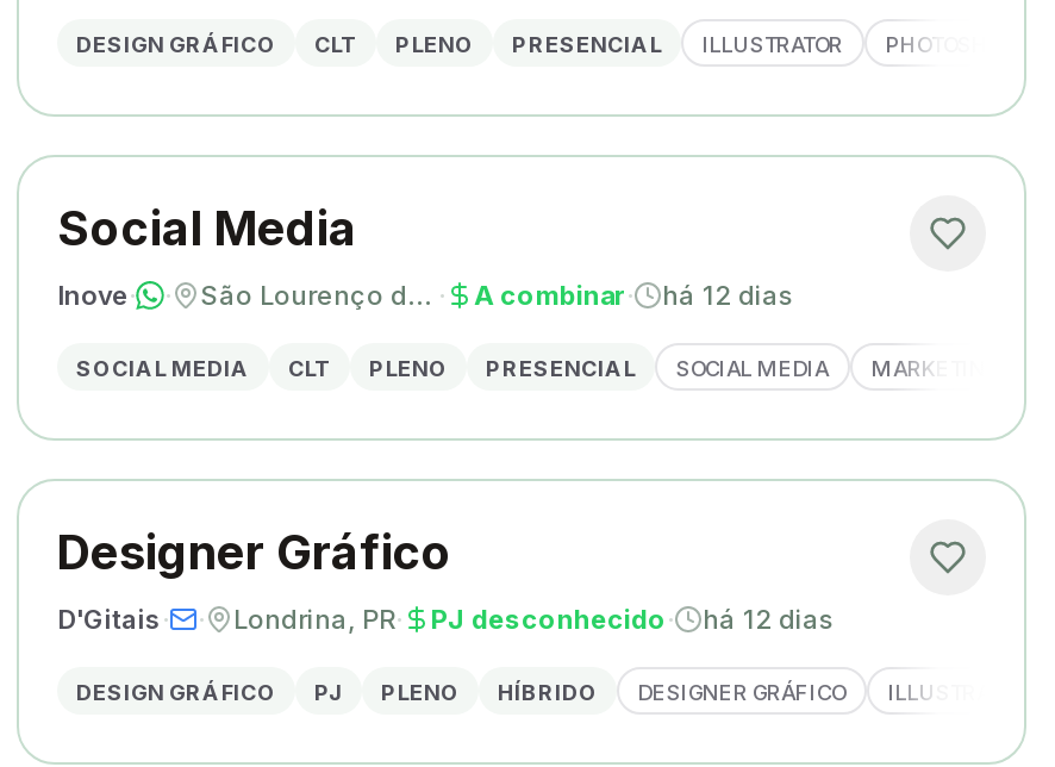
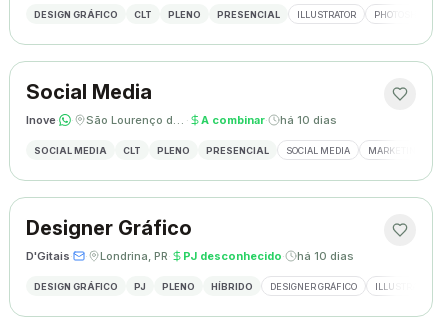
[662,279,795,312] há 12 dias -> [280,113,337,127] há 10 dias
[703,603,836,636] há 12 dias -> [297,249,354,263] há 10 dias

